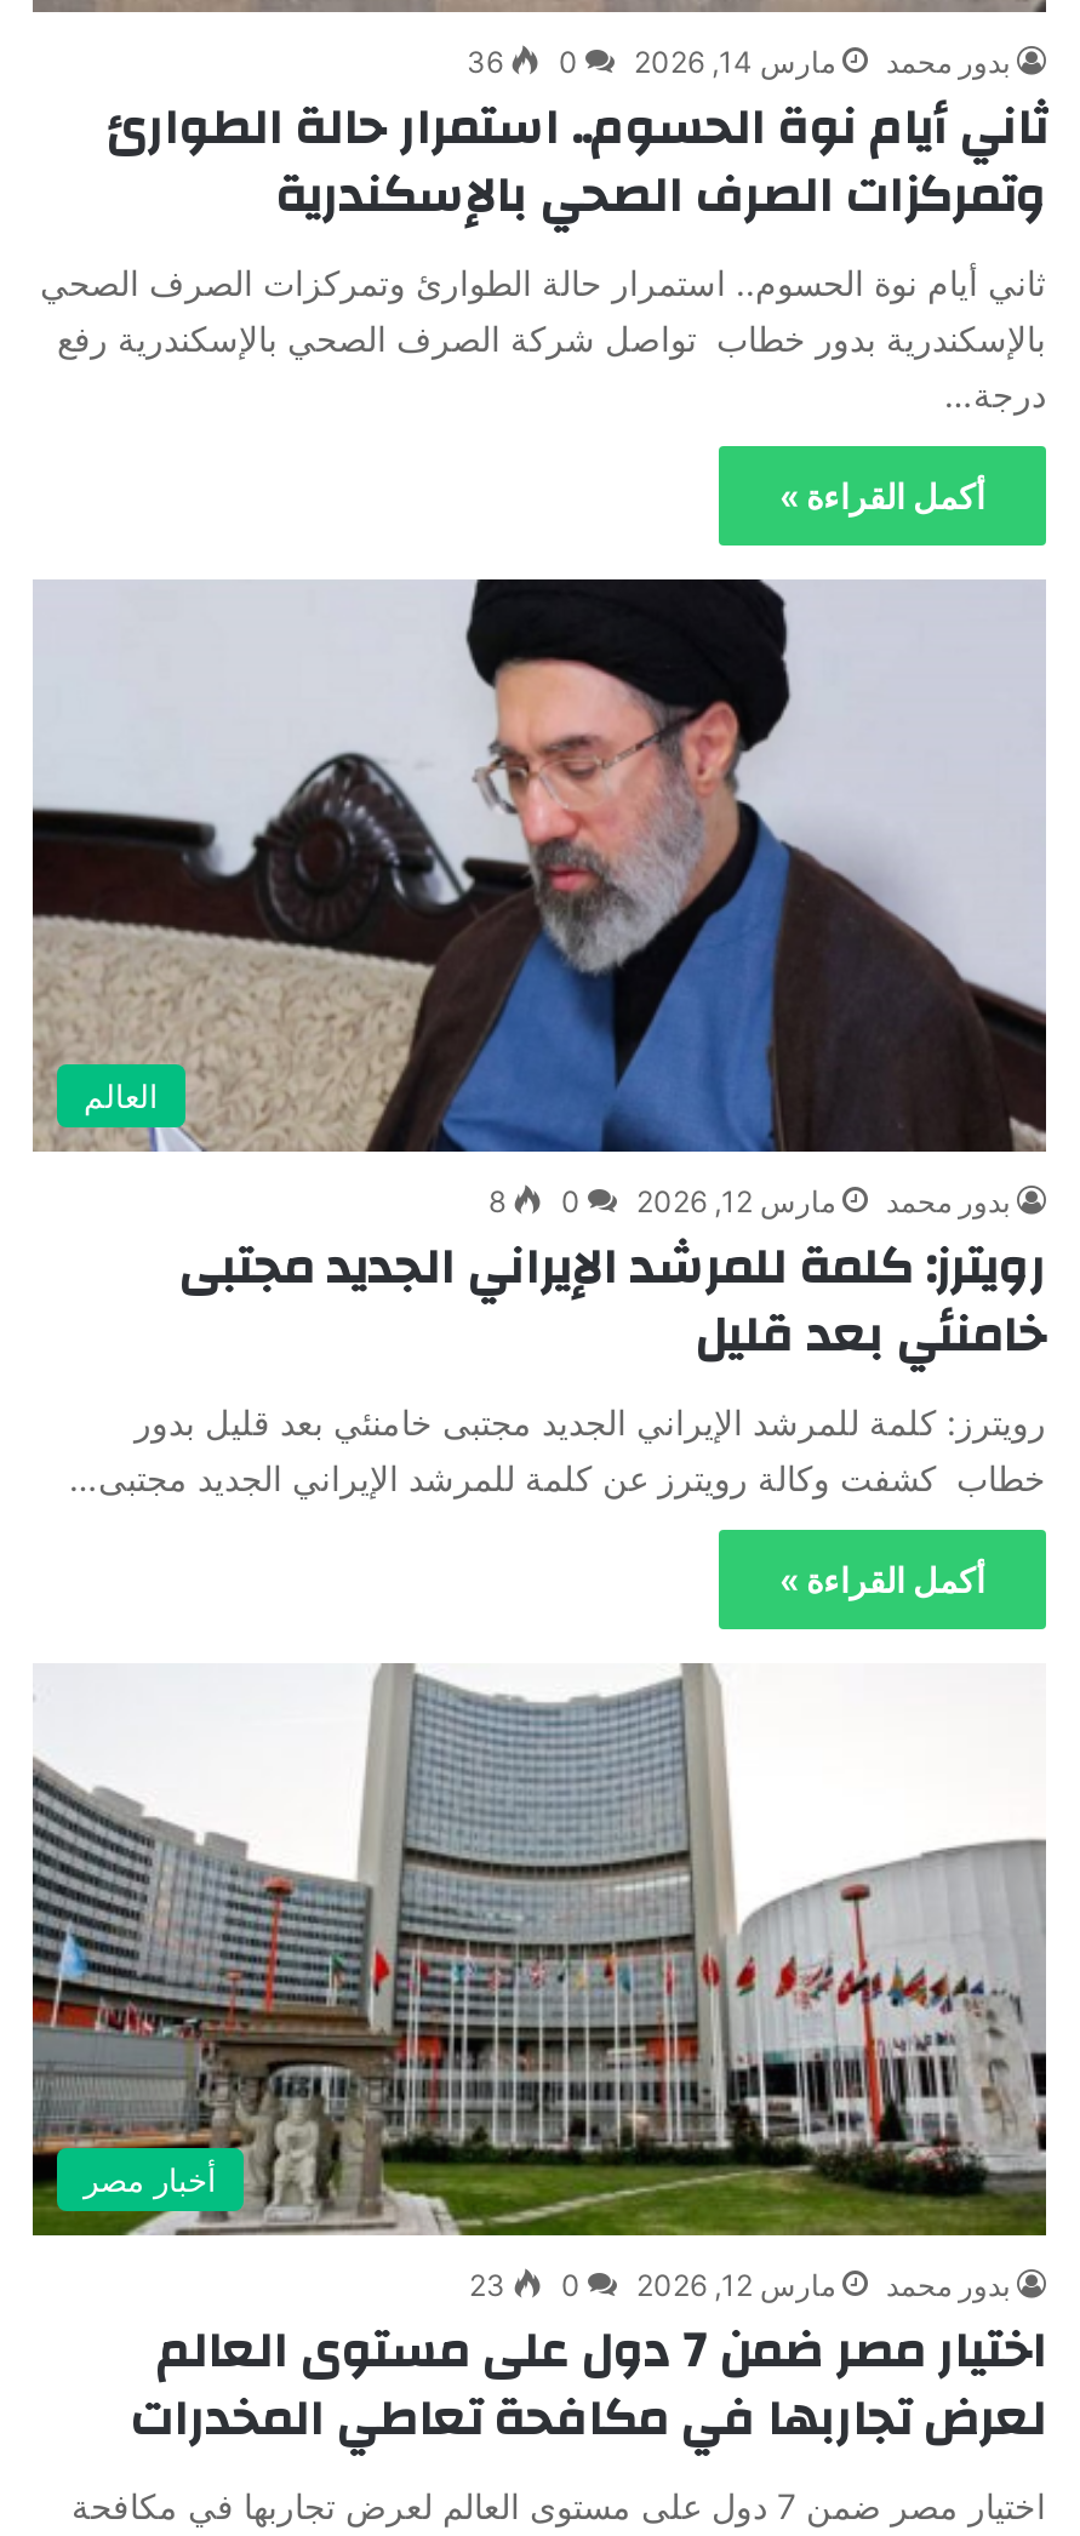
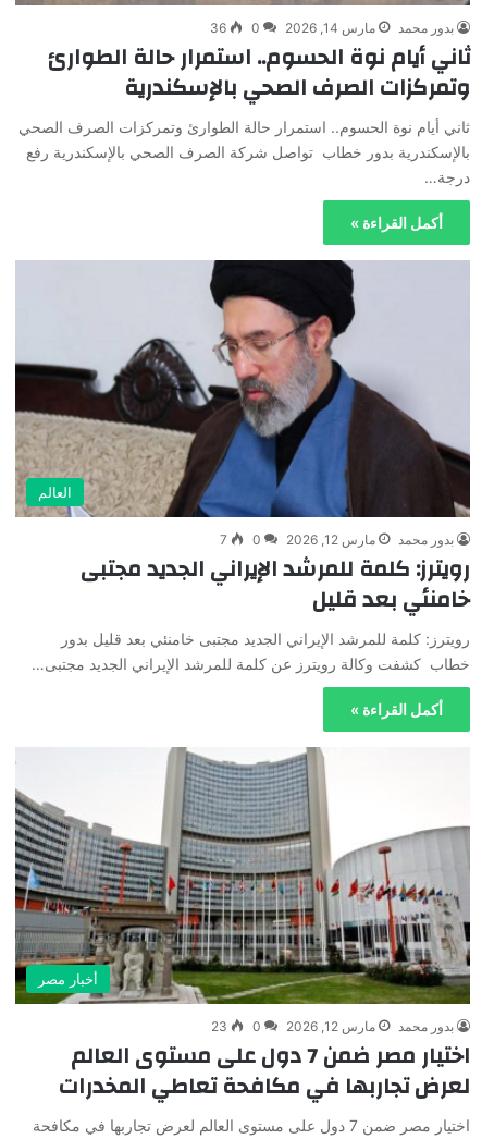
[488,1183,581,1219] 8 0 -> [220,531,261,548] 7 0

